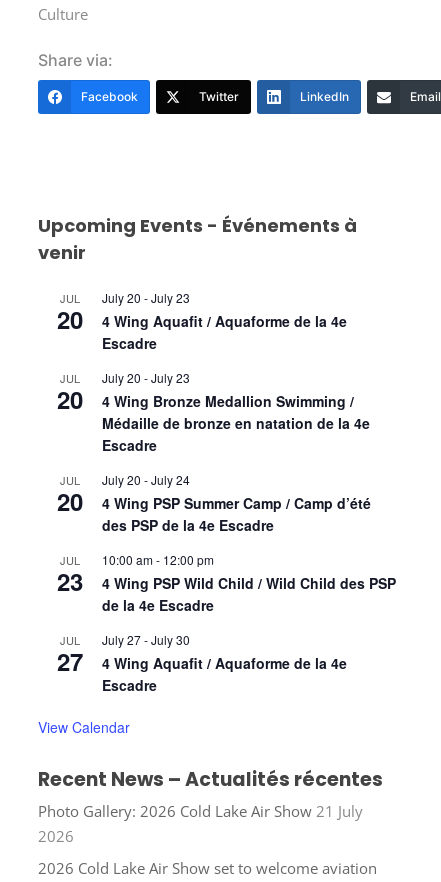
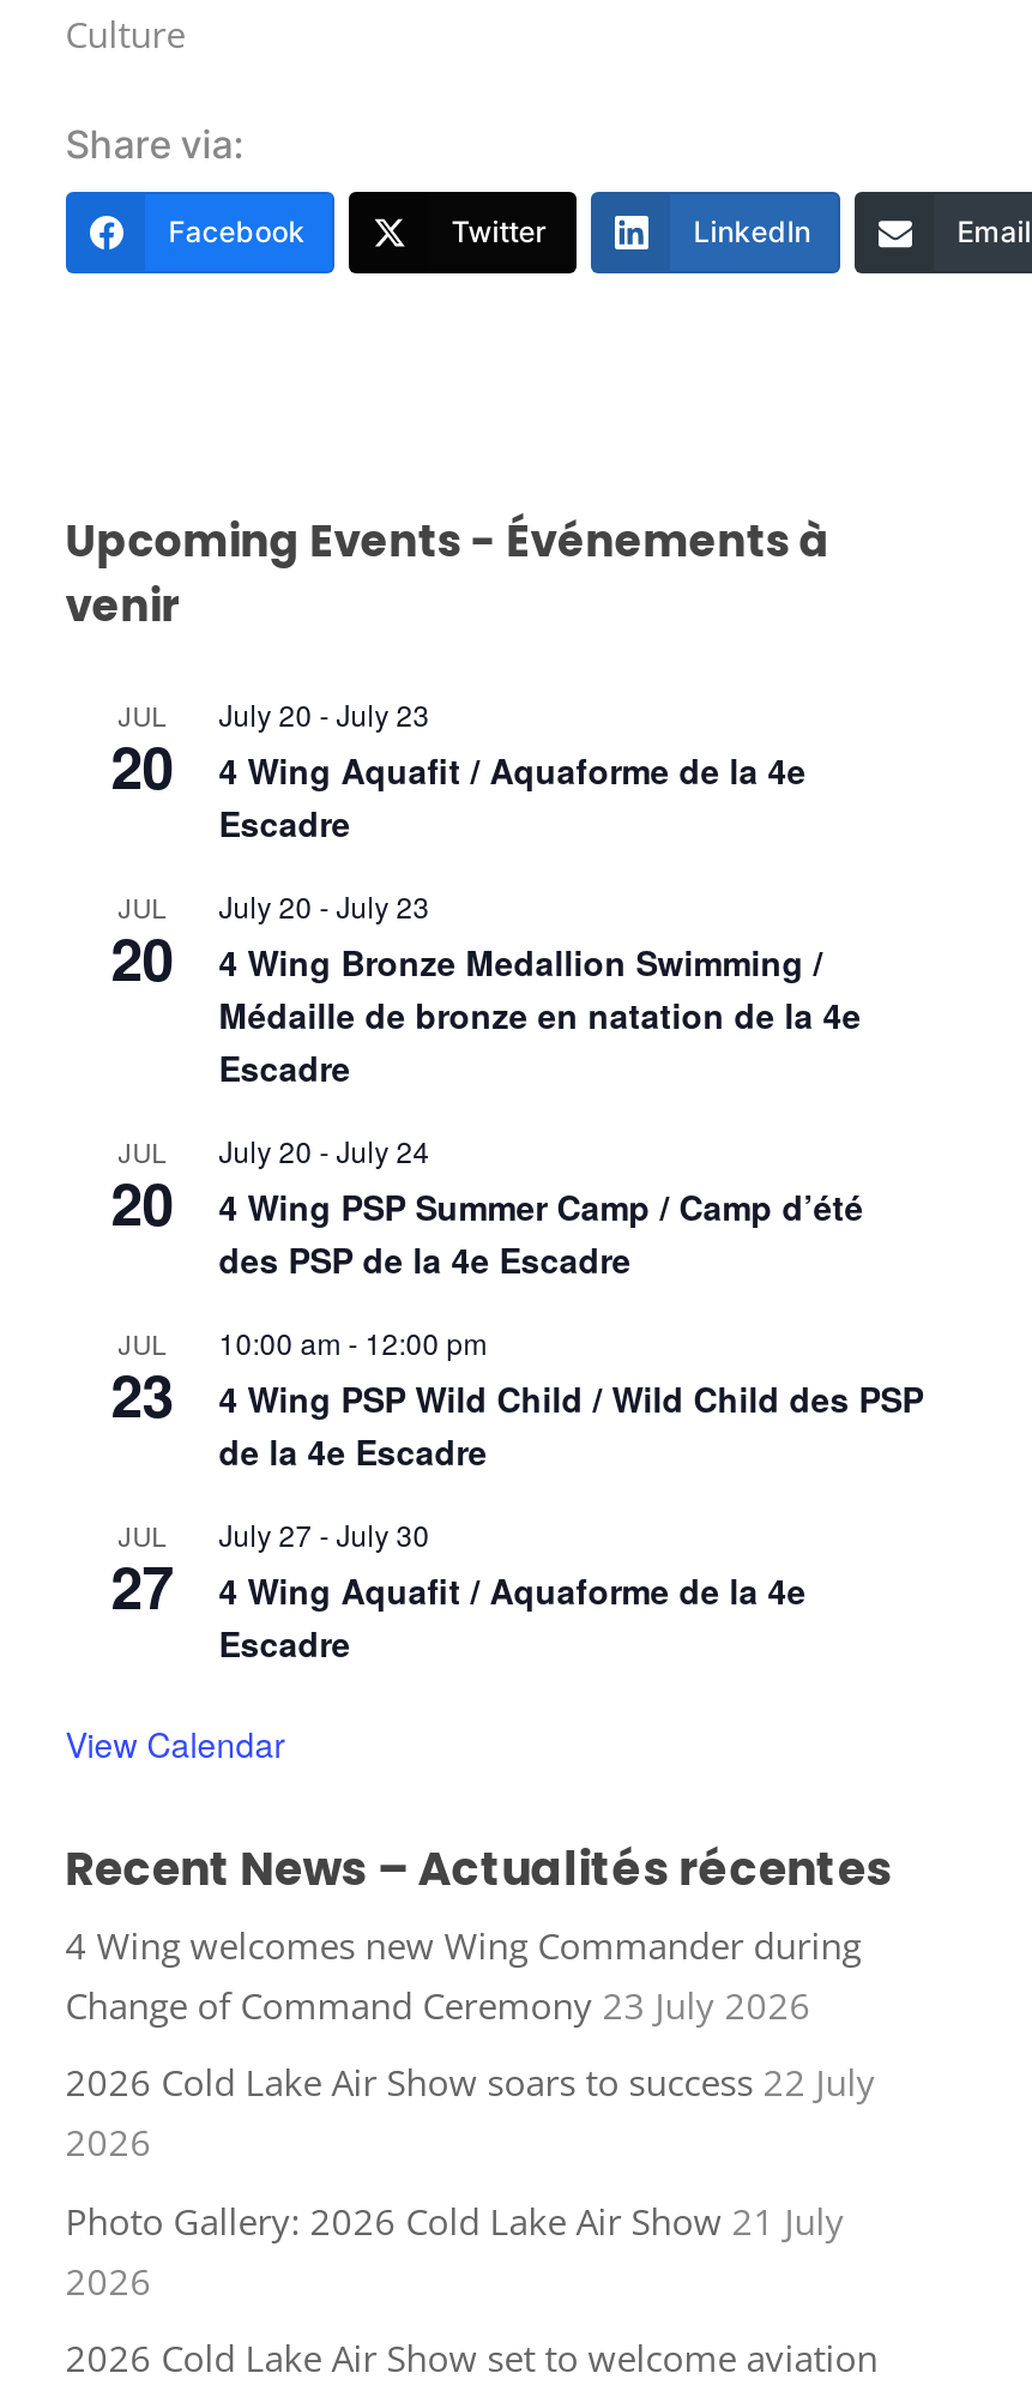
none -> [65,1921,876,2167] 4 Wing welcomes new Wing Commander during | Change of Command Ceremony 23 July 2026 | 2026 Cold Lake Air Show soars to success 22 July | 2026

